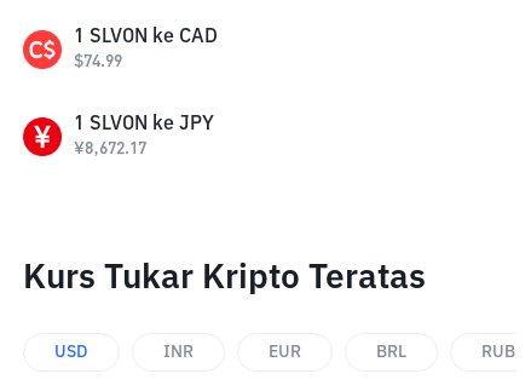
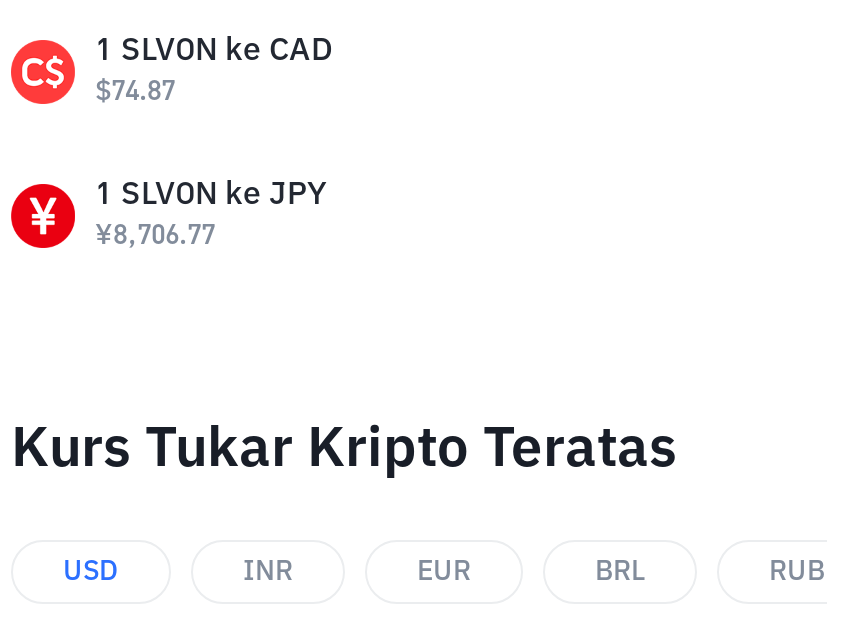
[74,53,122,70] $74.99 -> [95,78,175,106] $74.87
[74,140,146,157] ¥8,672.17 -> [95,222,215,250] ¥8,706.77

